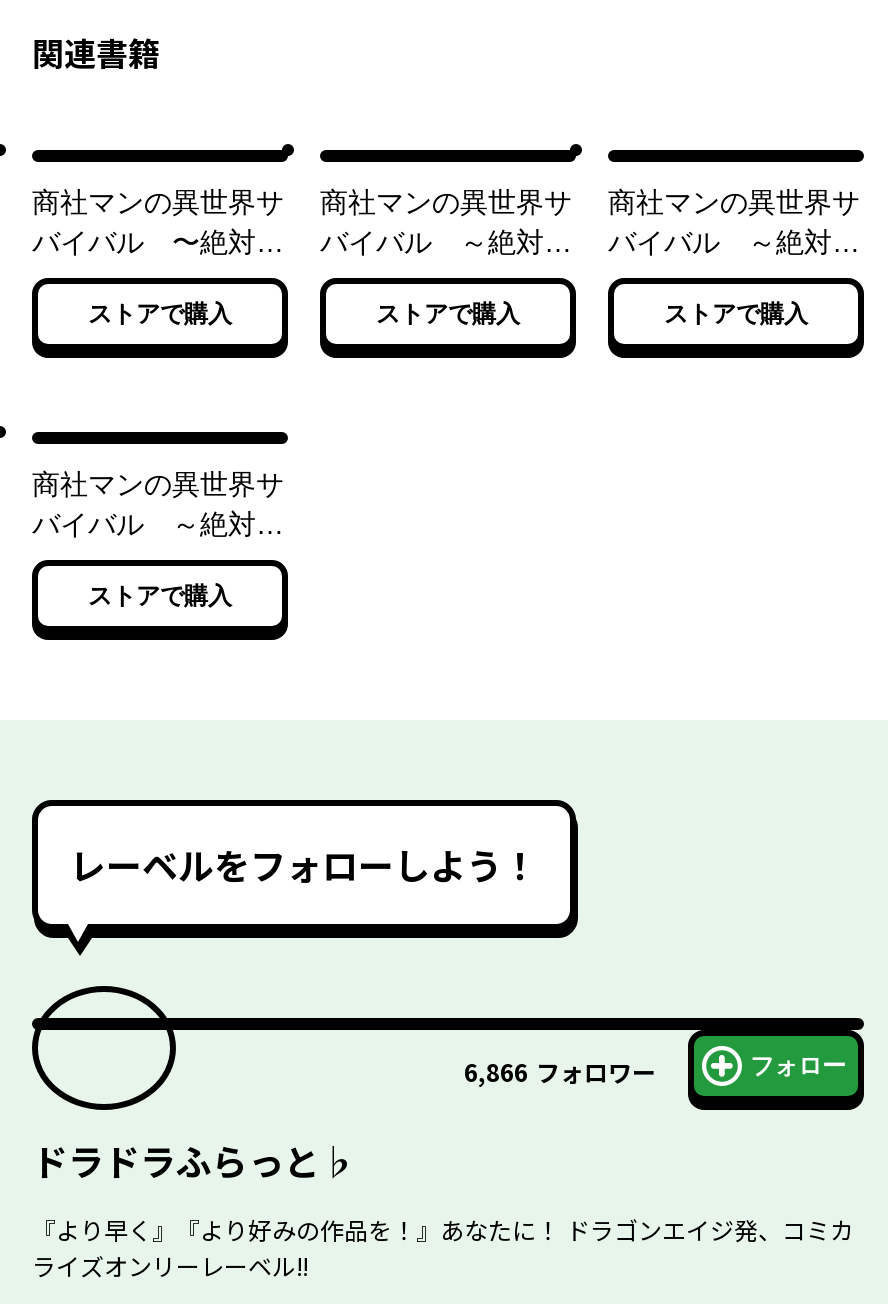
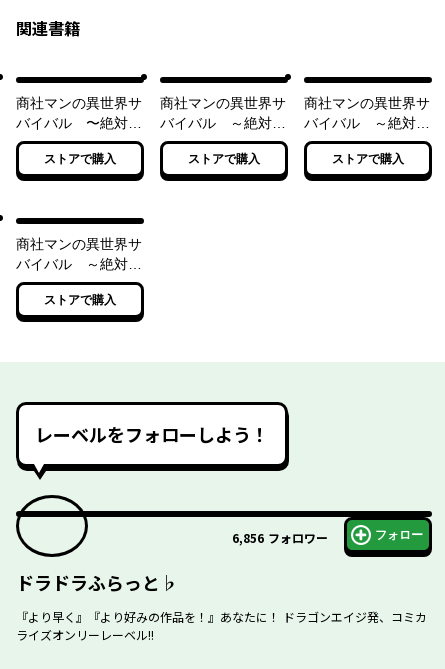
[464,1053,656,1087] 6,866 フォロワー -> [232,528,328,545] 6,856 フォロワー

